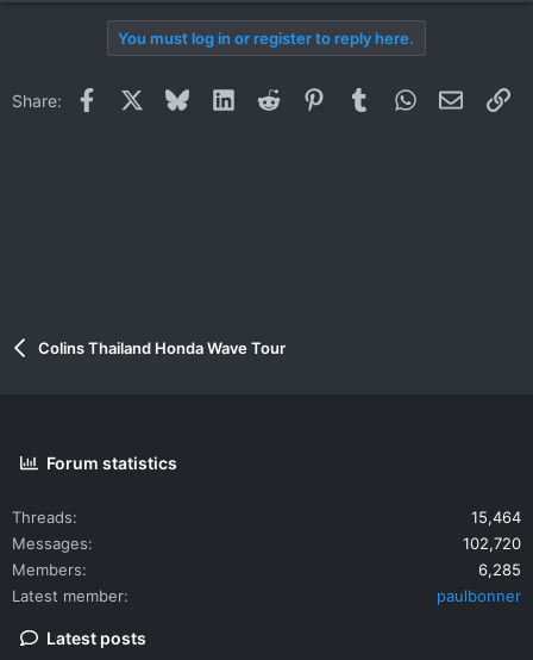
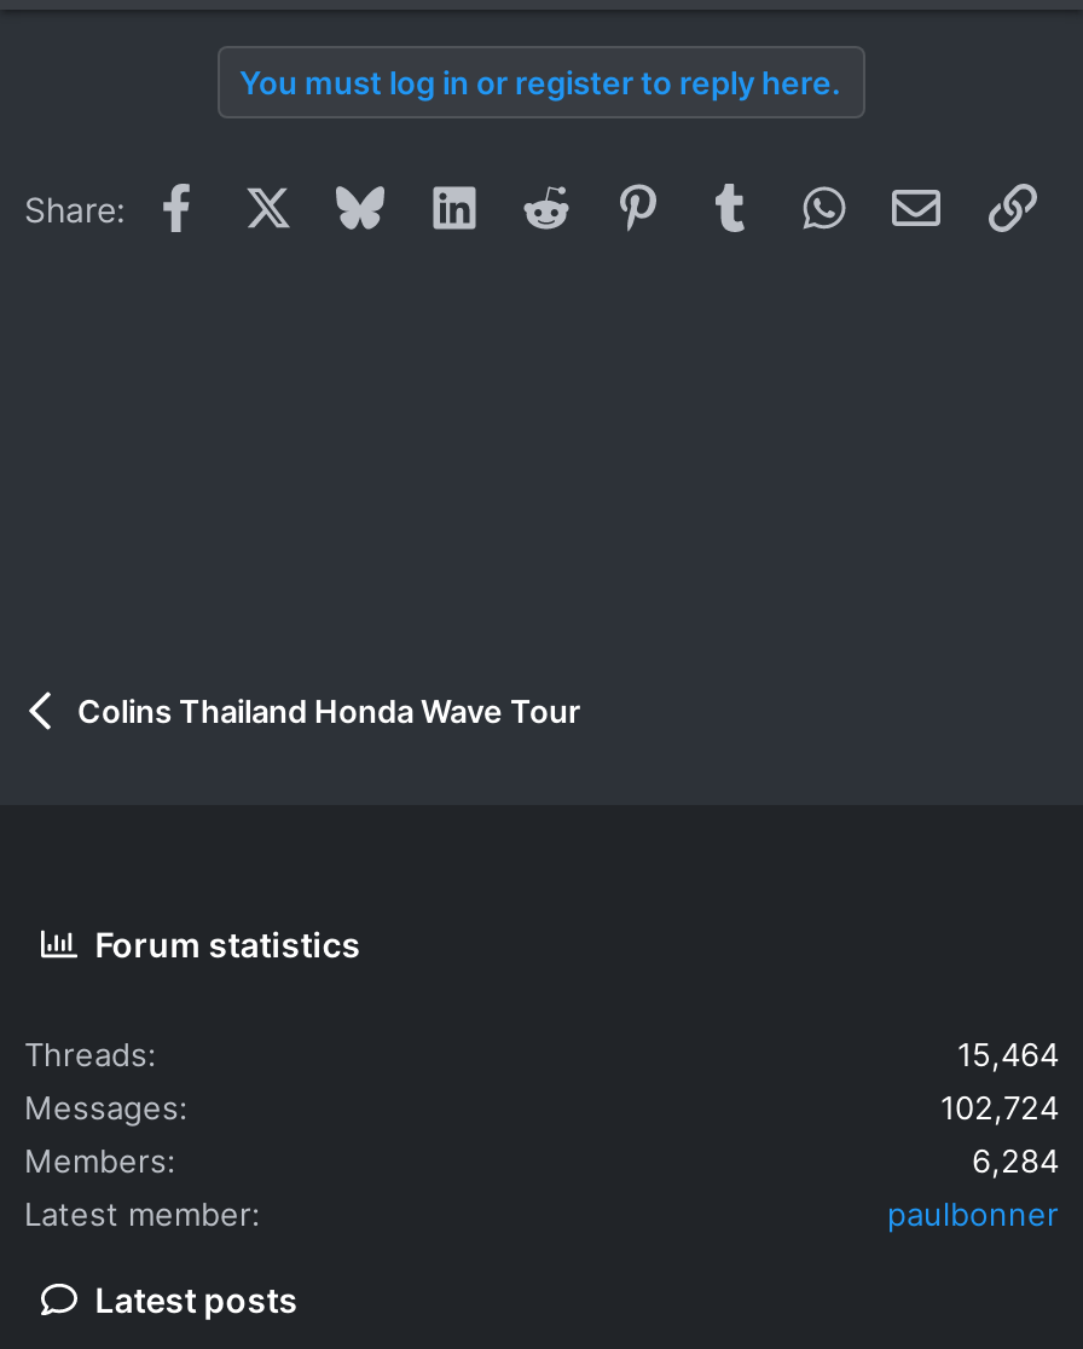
[463,533,521,552] 102,720 -> [940,1087,1059,1126] 102,724
[478,560,521,579] 6,285 -> [972,1140,1059,1179] 6,284

